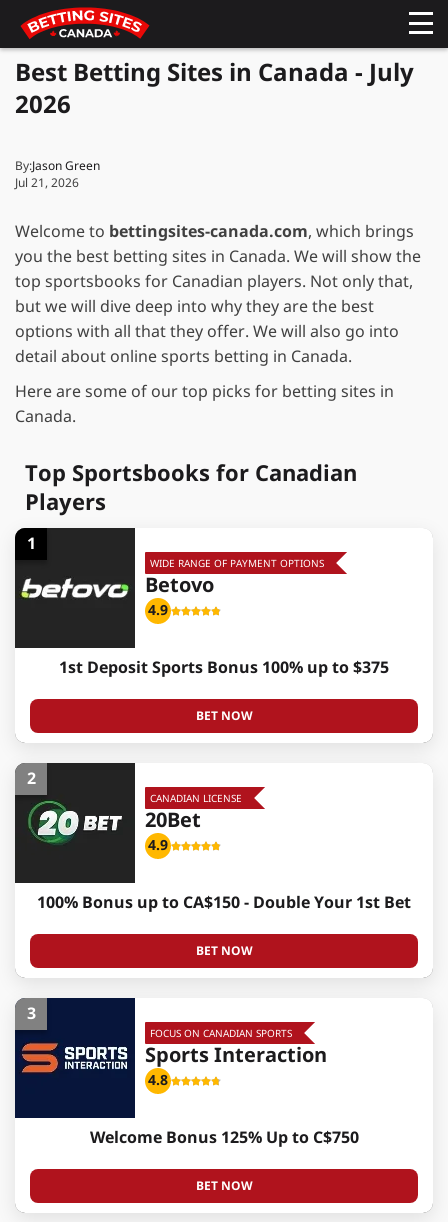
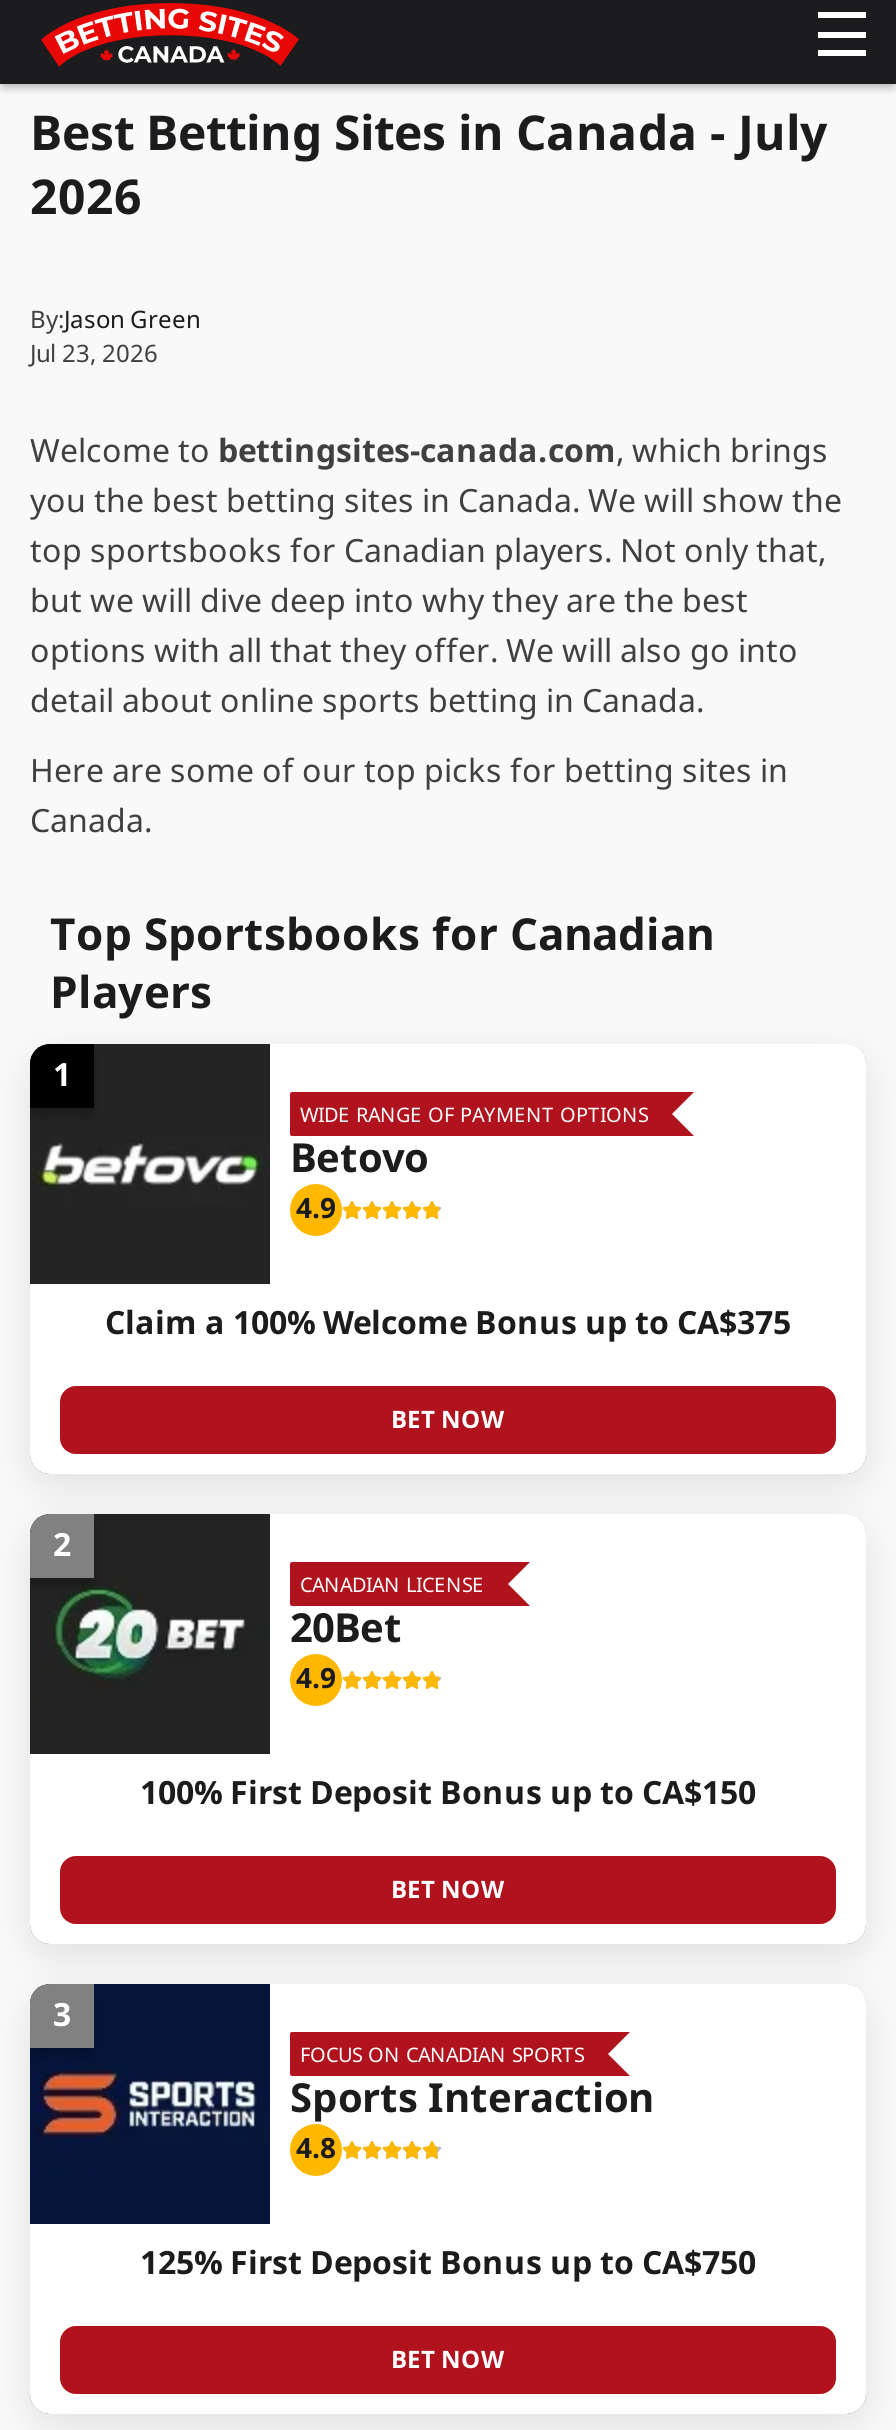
[15,174,79,192] Jul 21, 2026 -> [30,336,158,372] Jul 23, 2026
[59,656,389,680] 1st Deposit Sports Bonus 100% up to $375 -> [105,1300,791,1348] Claim a 100% Welcome Bonus up to CA$375
[37,891,411,915] 100% Bonus up to CA$150 - Double Your 1st Bet -> [140,1770,756,1818] 100% First Deposit Bonus up to CA$150
[89,1126,358,1150] Welcome Bonus 125% Up to C$750 -> [140,2240,756,2288] 125% First Deposit Bonus up to CA$750

